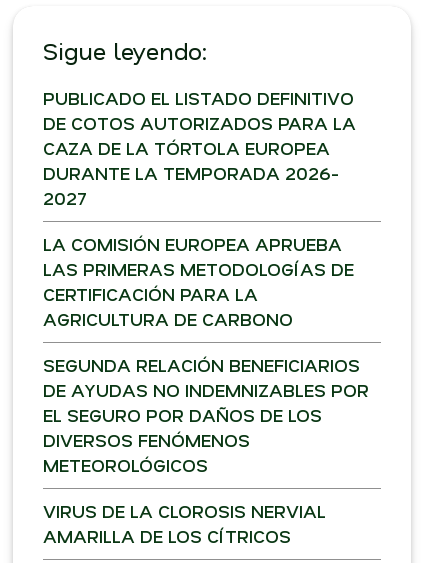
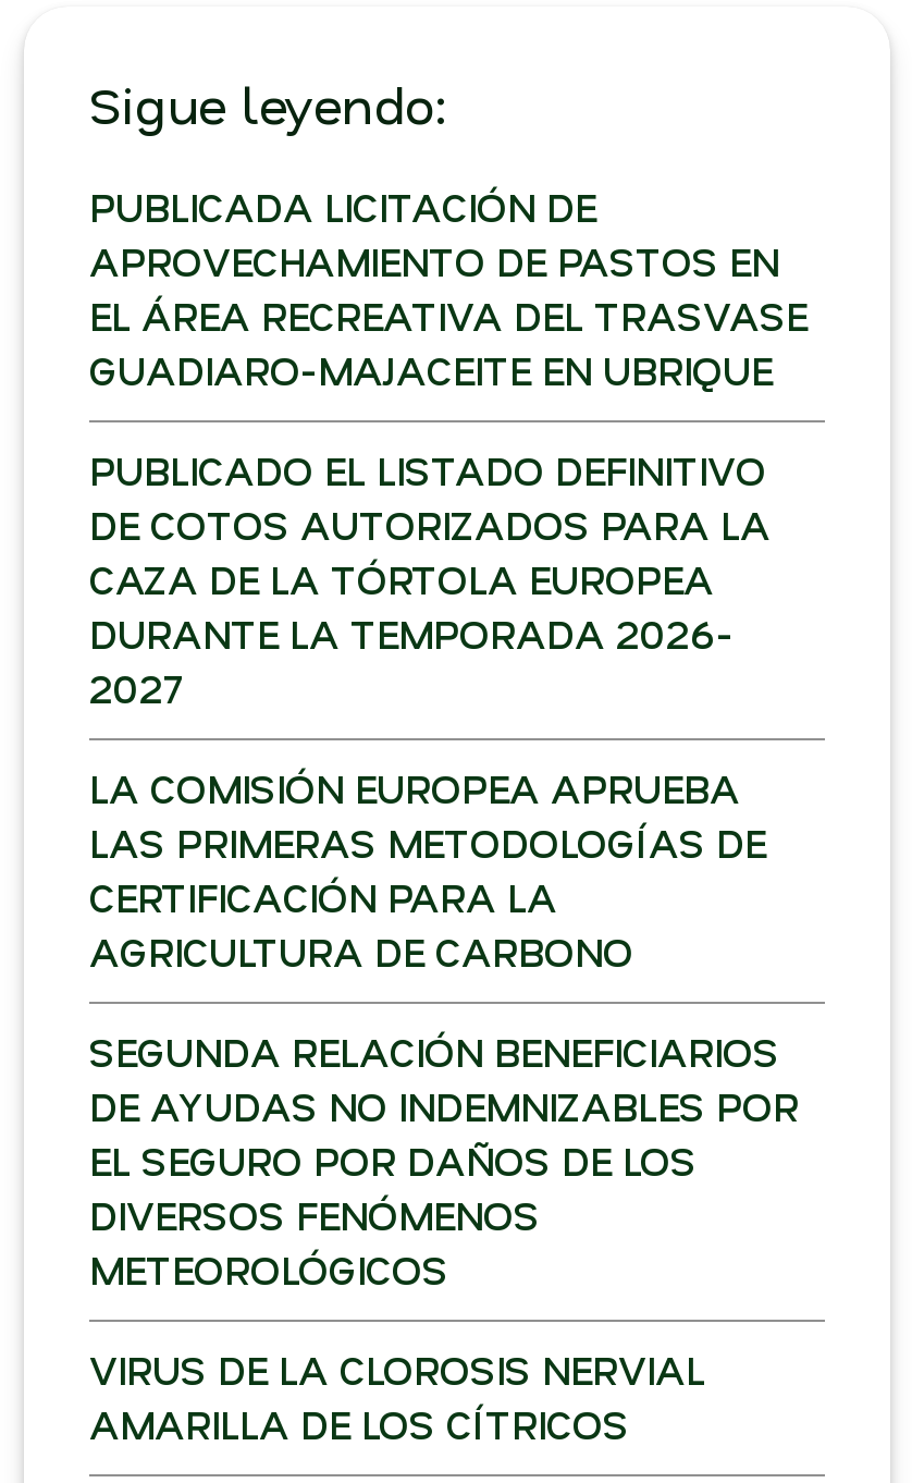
none -> [89,181,808,397] PUBLICADA LICITACIÓN DE | APROVECHAMIENTO DE PASTOS EN | EL ÁREA RECREATIVA DEL TRASVASE | GUADIARO-MAJACEITE EN UBRIQUE

